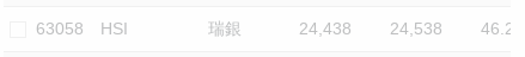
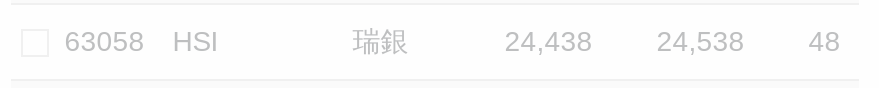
[299,19,514,38] 24,438 24,538 46.2 -> [505,25,841,57] 24,438 24,538 48

